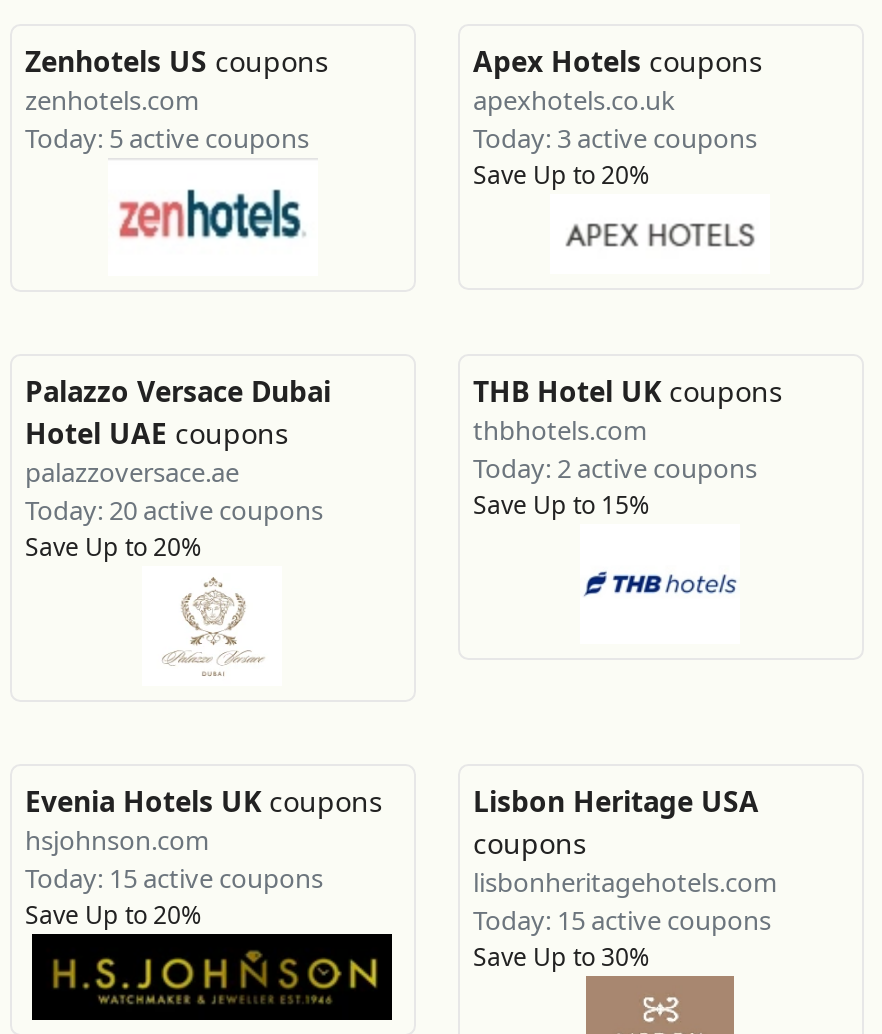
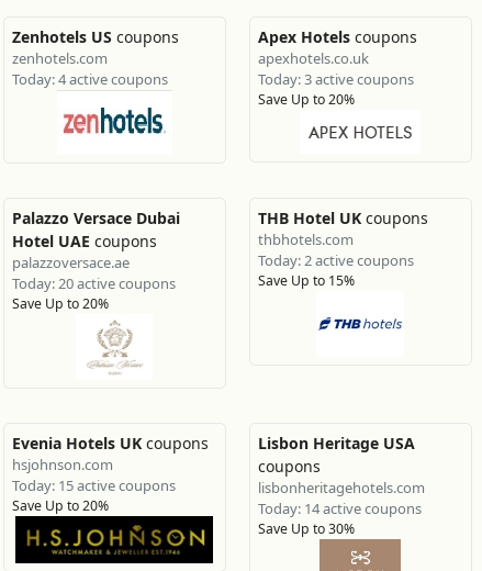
[25,120,309,156] Today: 5 active coupons -> [12,69,167,89] Today: 4 active coupons
[473,902,771,938] Today: 15 active coupons -> [257,499,421,519] Today: 14 active coupons

